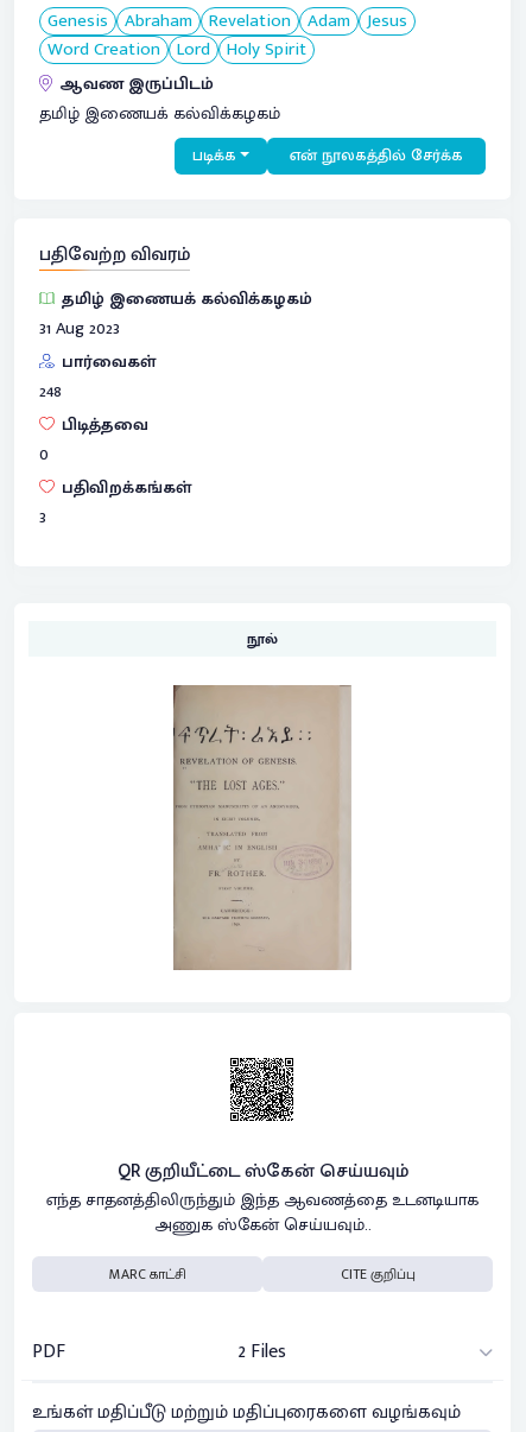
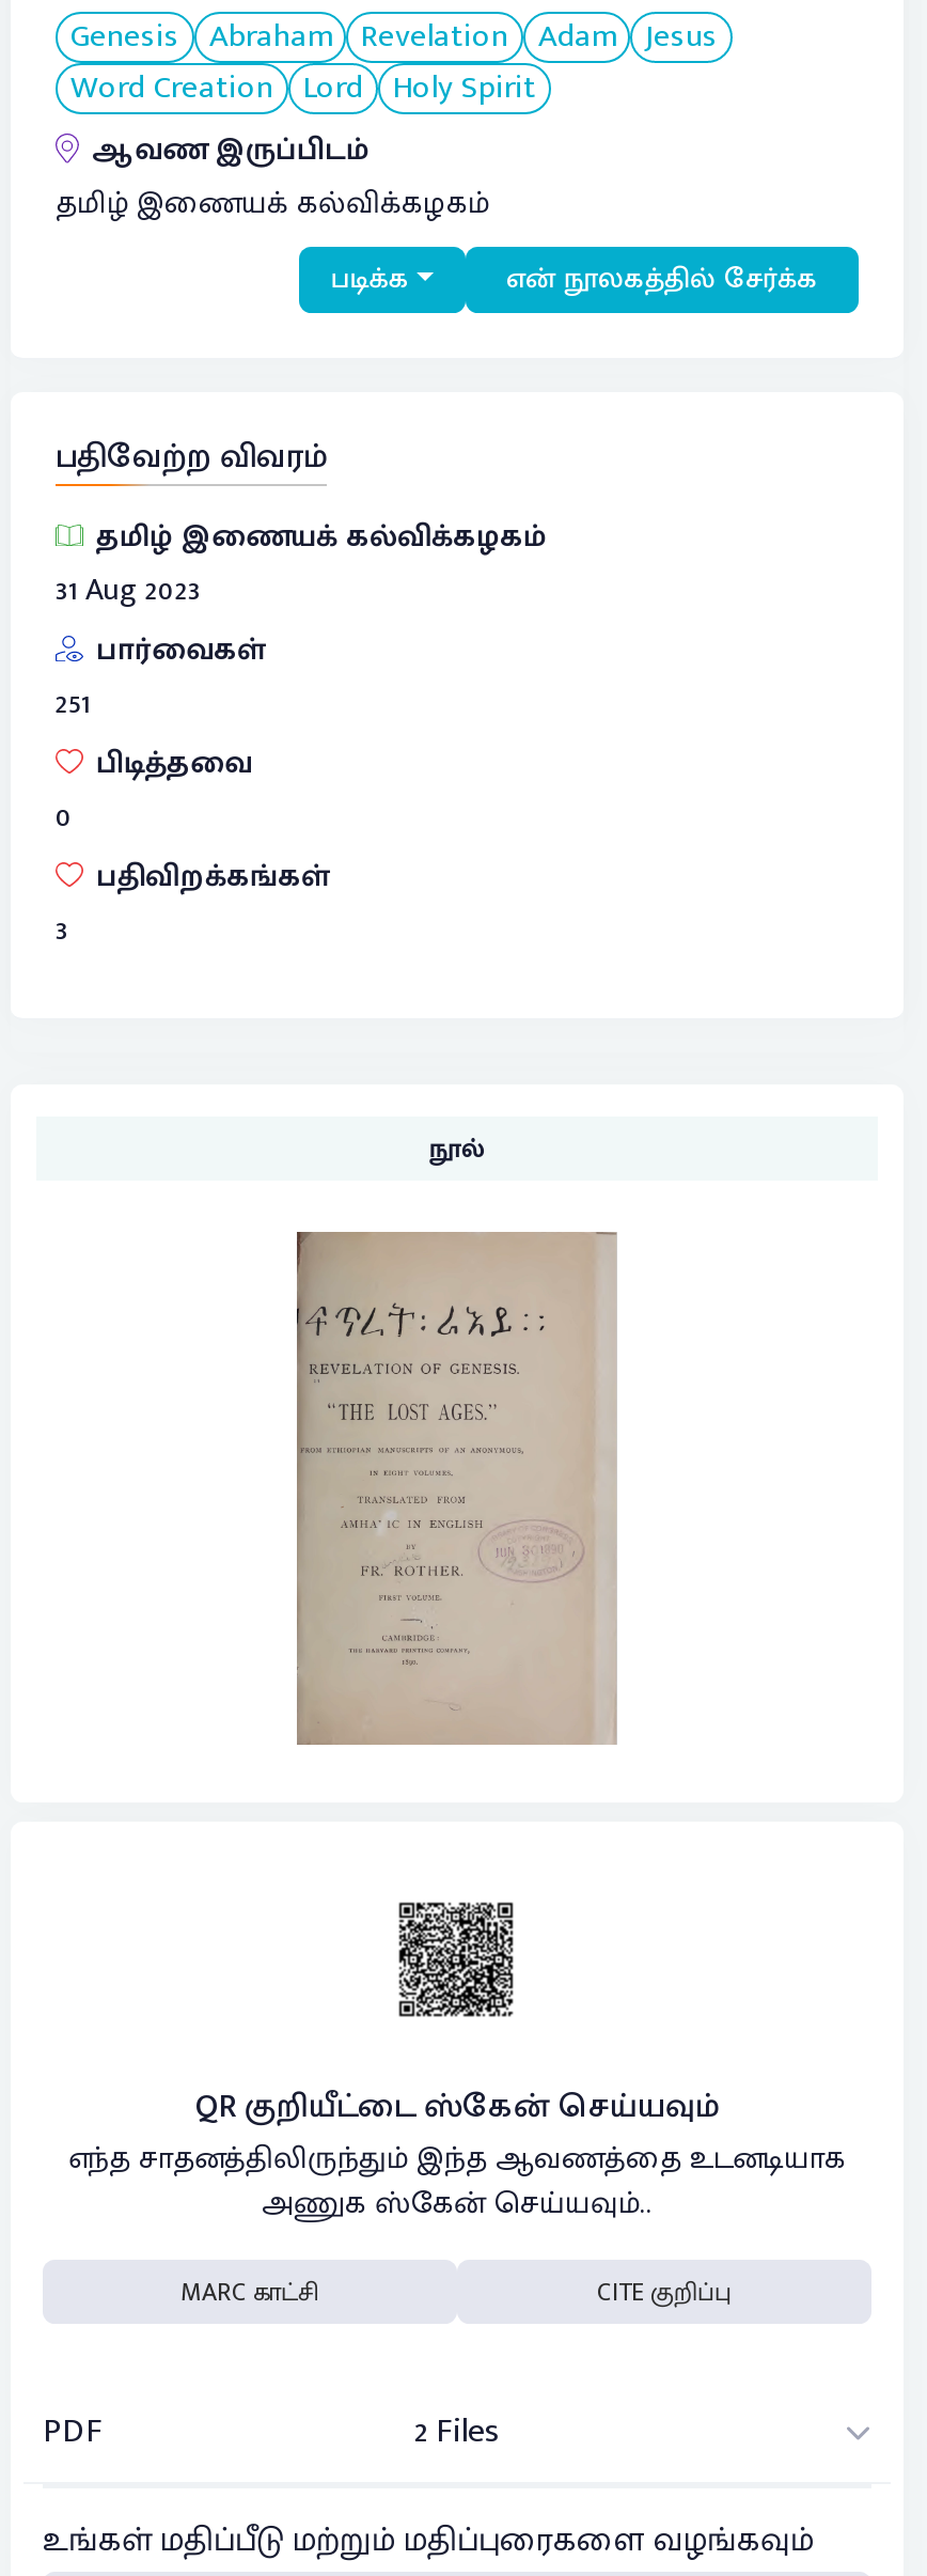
[39,378,62,406] 248 -> [56,678,90,730] 251

